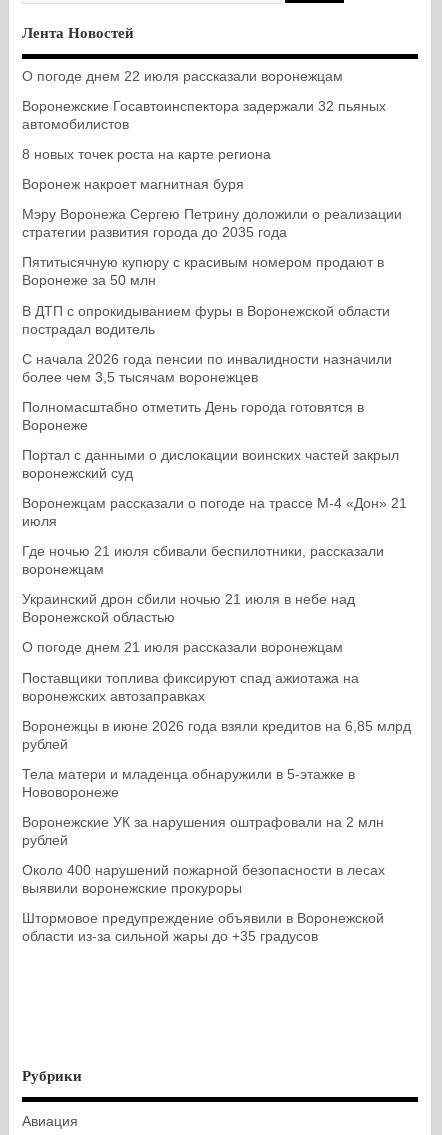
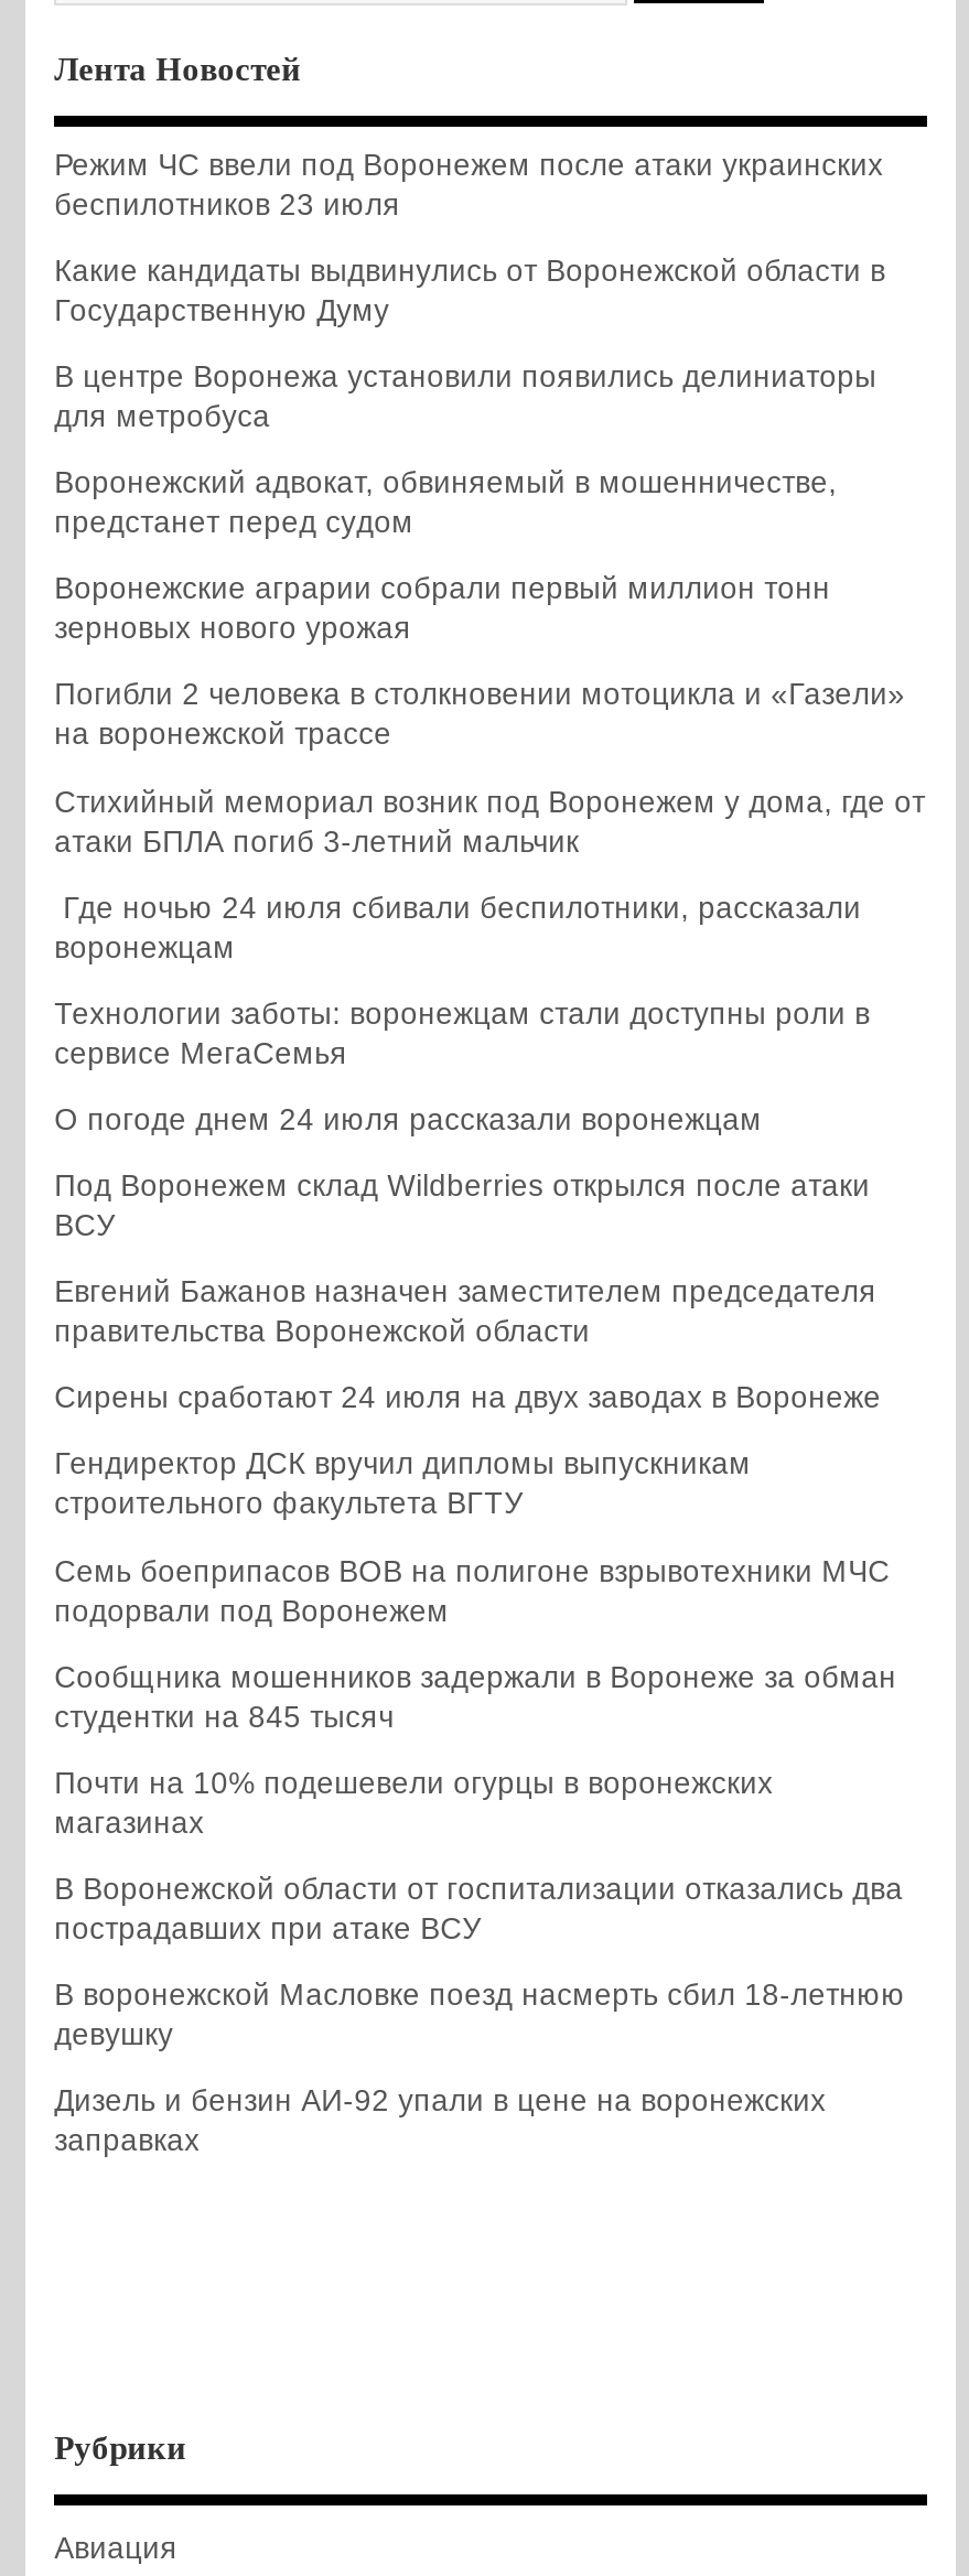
[22,69,407,559] О погоде днем 22 июля рассказали воронежцам | Воронежские Госавтоинспектора задержали 32 пьяных | автомобилистов | 8 новых точек роста на карте региона | Воронеж накроет магнитная буря | Мэру Воронежа Сергею Петрину доложили о реализации | стратегии развития города до 2035 года | Пятитысячную купюру с красивым номером продают в | Воронеже за 50 млн | В ДТП с опрокидыванием фуры в Воронежской области | пострадал водитель | С начала 2026 года пенсии по инвалидности назначили | более чем 3,5 тысячам воронежцев | Полномасштабно отметить День города готовятся в | Воронеже | Портал с данными о дислокации воинских частей закрыл | воронежский суд | Воронежцам рассказали о погоде на трассе М-4 «Дон» 21 | июля | Где ночью 21 июля сбивали беспилотники, рассказали -> [54,148,925,924] Режим ЧС ввели под Воронежем после атаки украинских | беспилотников 23 июля | Какие кандидаты выдвинулись от Воронежской области в | Государственную Думу | В центре Воронежа установили появились делиниаторы | для метробуса | Воронежский адвокат, обвиняемый в мошенничестве, | предстанет перед судом | Воронежские аграрии собрали первый миллион тонн | зерновых нового урожая | Погибли 2 человека в столкновении мотоцикла и «Газели» | на воронежской трассе | Стихийный мемориал возник под Воронежем у дома, где от | атаки БПЛА погиб 3-летний мальчик | Где ночью 24 июля сбивали беспилотники, рассказали
moved [22,562,104,577] -> [54,931,235,964]: воронежцам
[22,592,411,944] Украинский дрон сбили ночью 21 июля в небе над | Воронежской областью | О погоде днем 21 июля рассказали воронежцам | Поставщики топлива фиксируют спад ажиотажа на | воронежских автозаправках | Воронежцы в июне 2026 года взяли кредитов на 6,85 млрд | рублей | Тела матери и младенца обнаружили в 5-этажке в | Нововоронеже | Воронежские УК за нарушения оштрафовали на 2 млн | рублей | Около 400 нарушений пожарной безопасности в лесах | выявили воронежские прокуроры | Штормовое предупреждение объявили в Воронежской | области из-за сильной жары до +35 градусов -> [54,997,905,2157] Технологии заботы: воронежцам стали доступны роли в | сервисе МегаСемья | О погоде днем 24 июля рассказали воронежцам | Под Воронежем склад Wildberries открылся после атаки | ВСУ | Евгений Бажанов назначен заместителем председателя | правительства Воронежской области | Сирены сработают 24 июля на двух заводах в Воронеже | Гендиректор ДСК вручил дипломы выпускникам | строительного факультета ВГТУ | Семь боеприпасов ВОВ на полигоне взрывотехники МЧС | подорвали под Воронежем | Сообщника мошенников задержали в Воронеже за обман | студентки на 845 тысяч | Почти на 10% подешевели огурцы в воронежских | магазинах | В Воронежской области от госпитализации отказались два | пострадавших при атаке ВСУ | В воронежской Масловке поезд насмерть сбил 18-летнюю | девушку | Дизель и бензин АИ-92 упали в цене на воронежских | заправках

